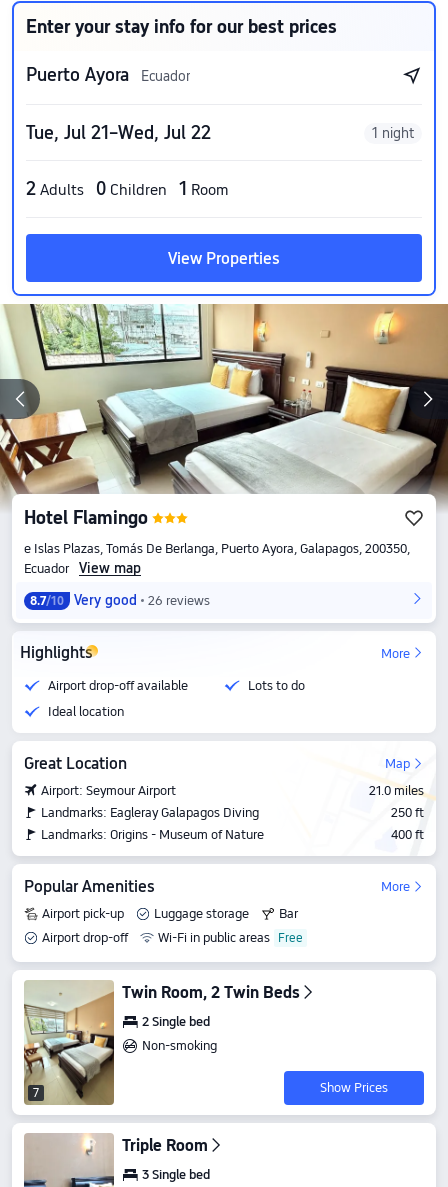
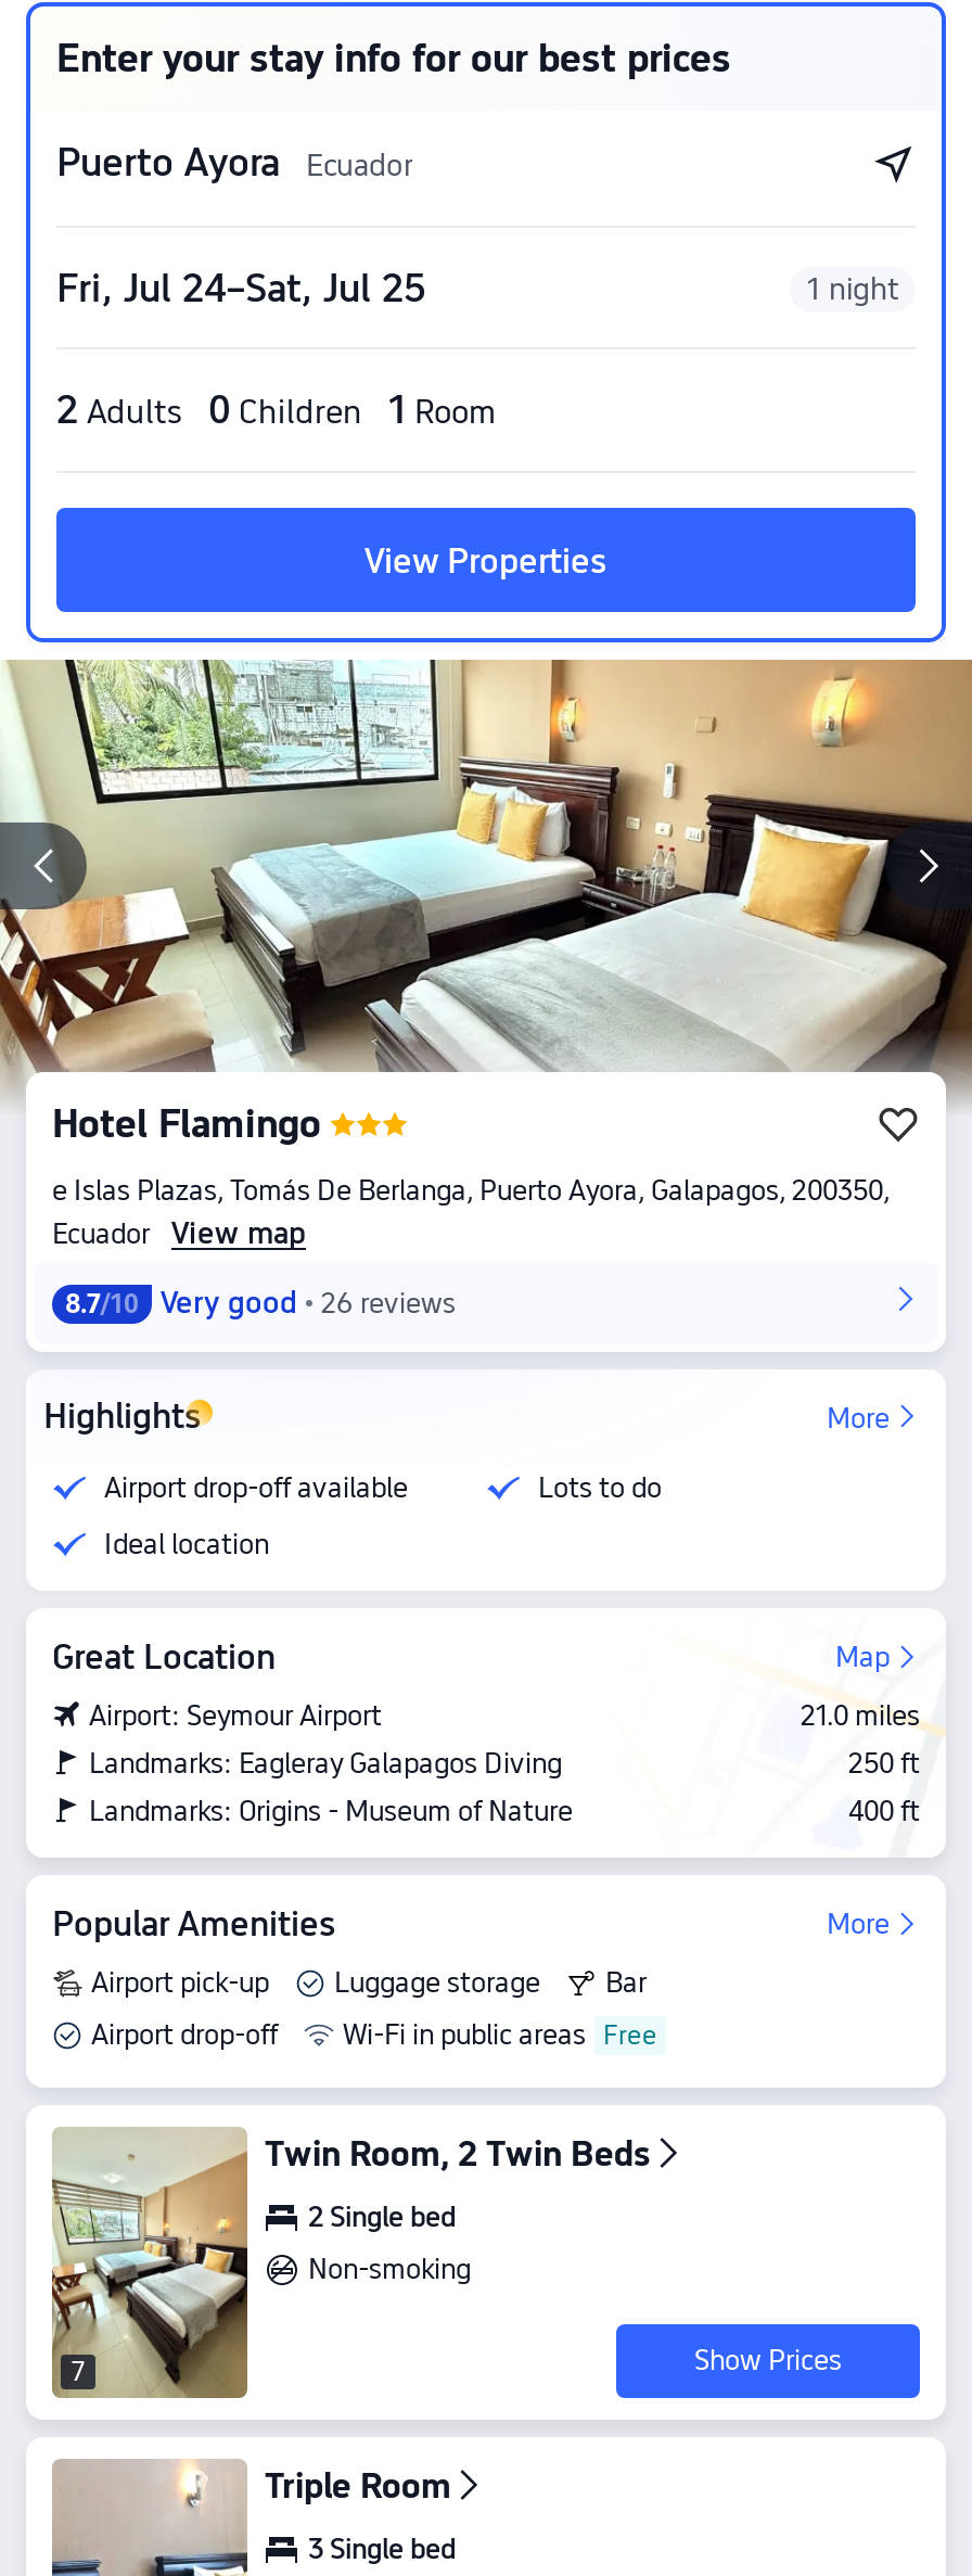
[26,122,211,143] Tue, Jul 21–Wed, Jul 22 -> [56,265,425,310] Fri, Jul 24–Sat, Jul 25

